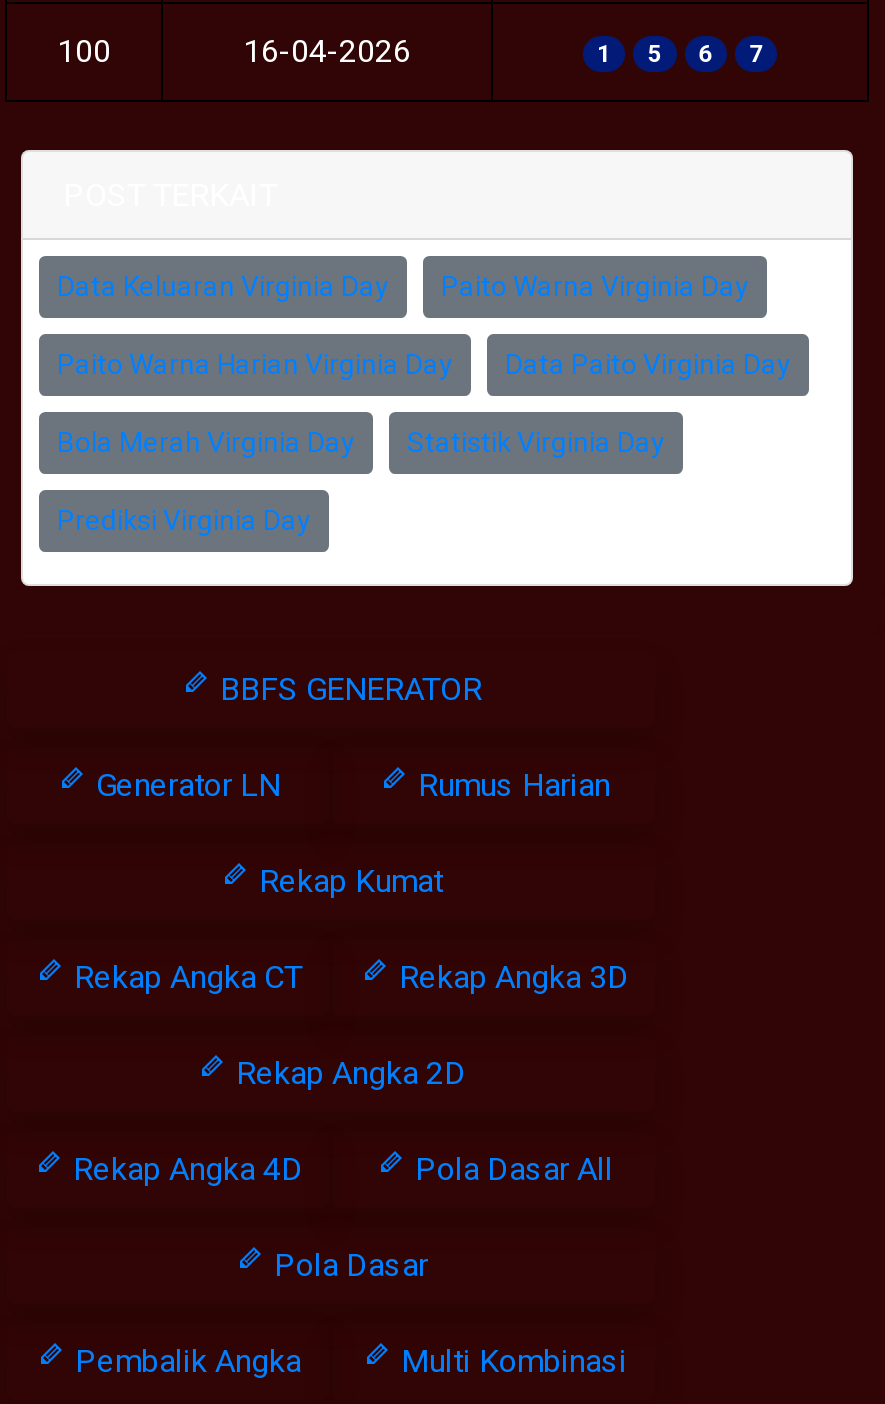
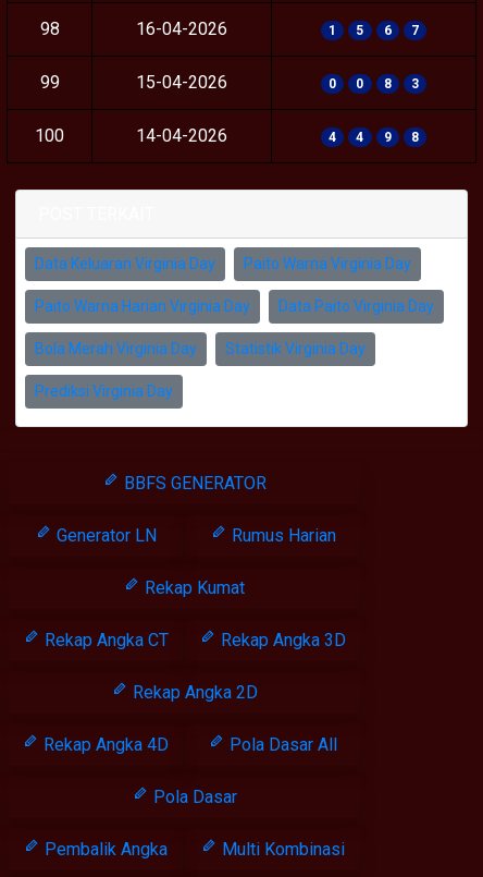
[57,32,111,70] 100 -> [40,19,59,39] 98
none -> [35,72,419,146] 99 | 15-04-2026 | 0 | 0 | 8 | 3 | 100 | 14-04-2026 | 4 | 4 | 9 | 8

